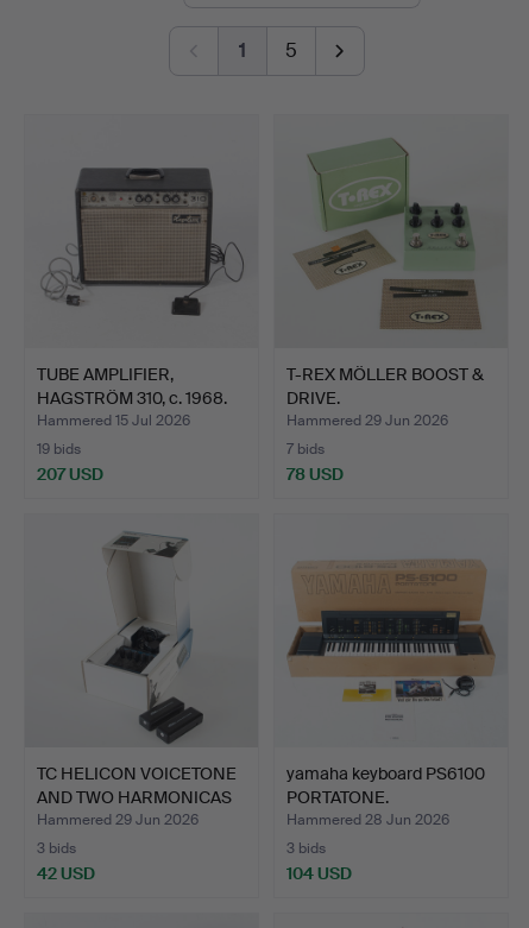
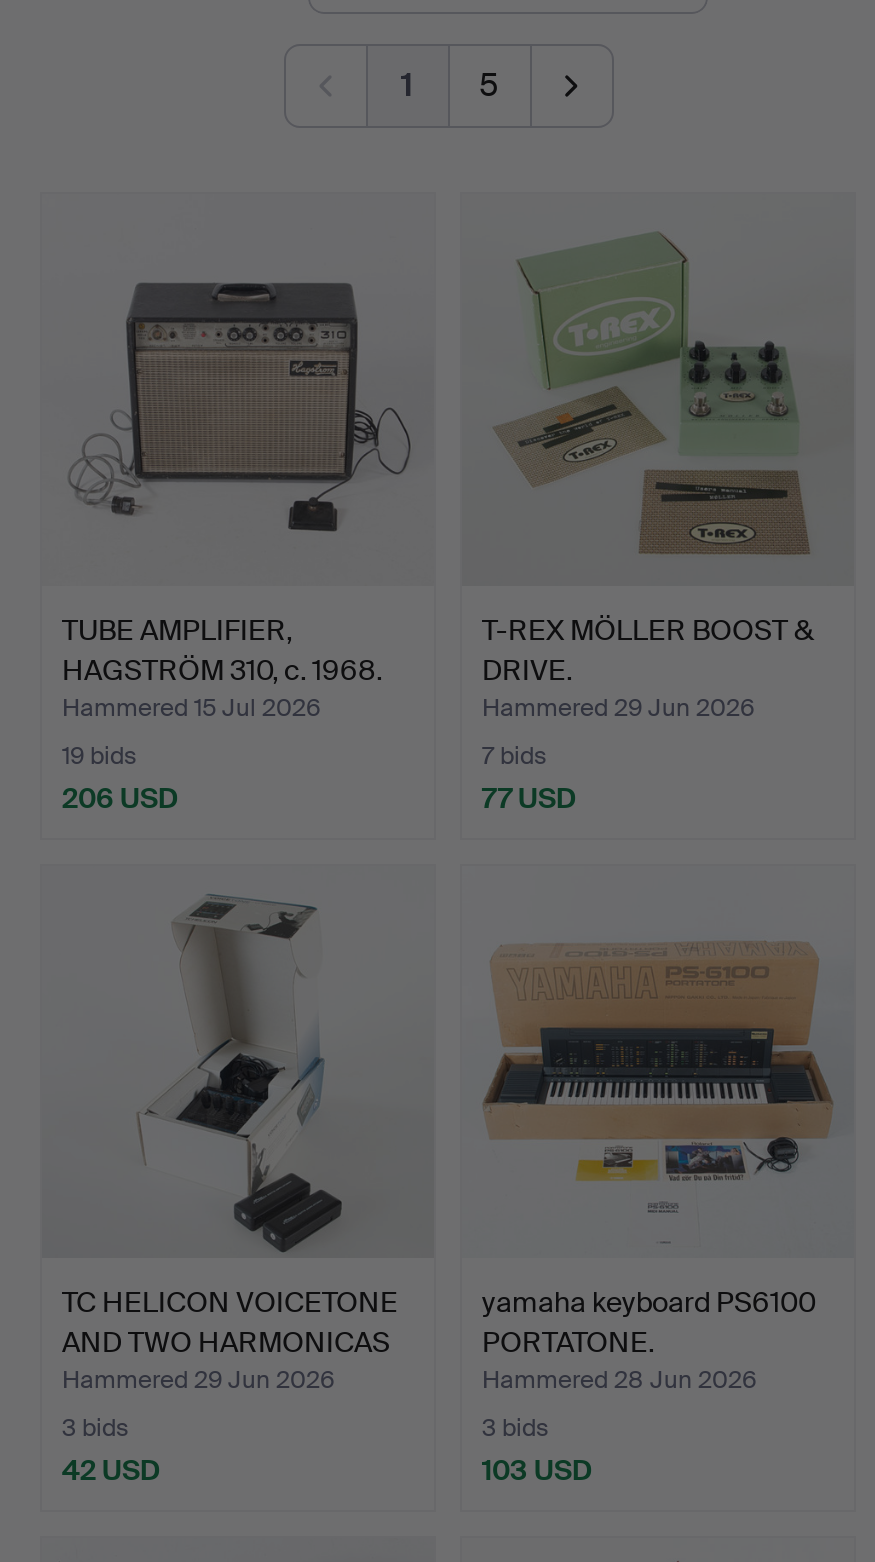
[37,463,103,484] 207 USD -> [62,779,178,815] 206 USD
[286,463,344,484] 78 USD -> [482,779,576,815] 77 USD
[286,862,352,884] 104 USD -> [482,1451,592,1487] 103 USD

